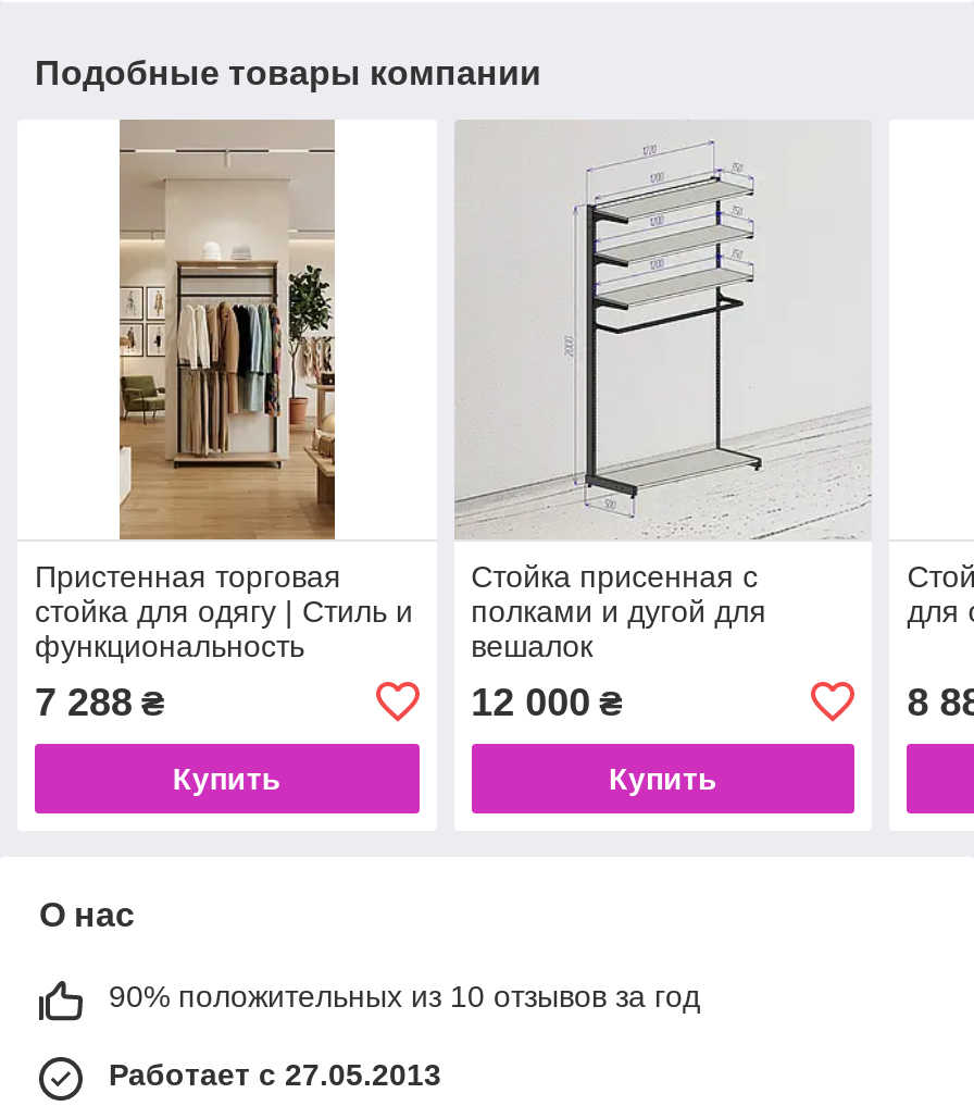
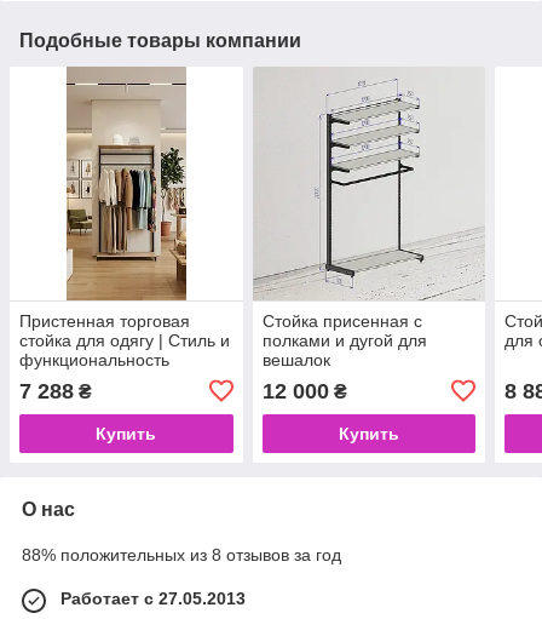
[109,978,700,1013] 90% положительных из 10 отзывов за год -> [22,545,341,564] 88% положительных из 8 отзывов за год

